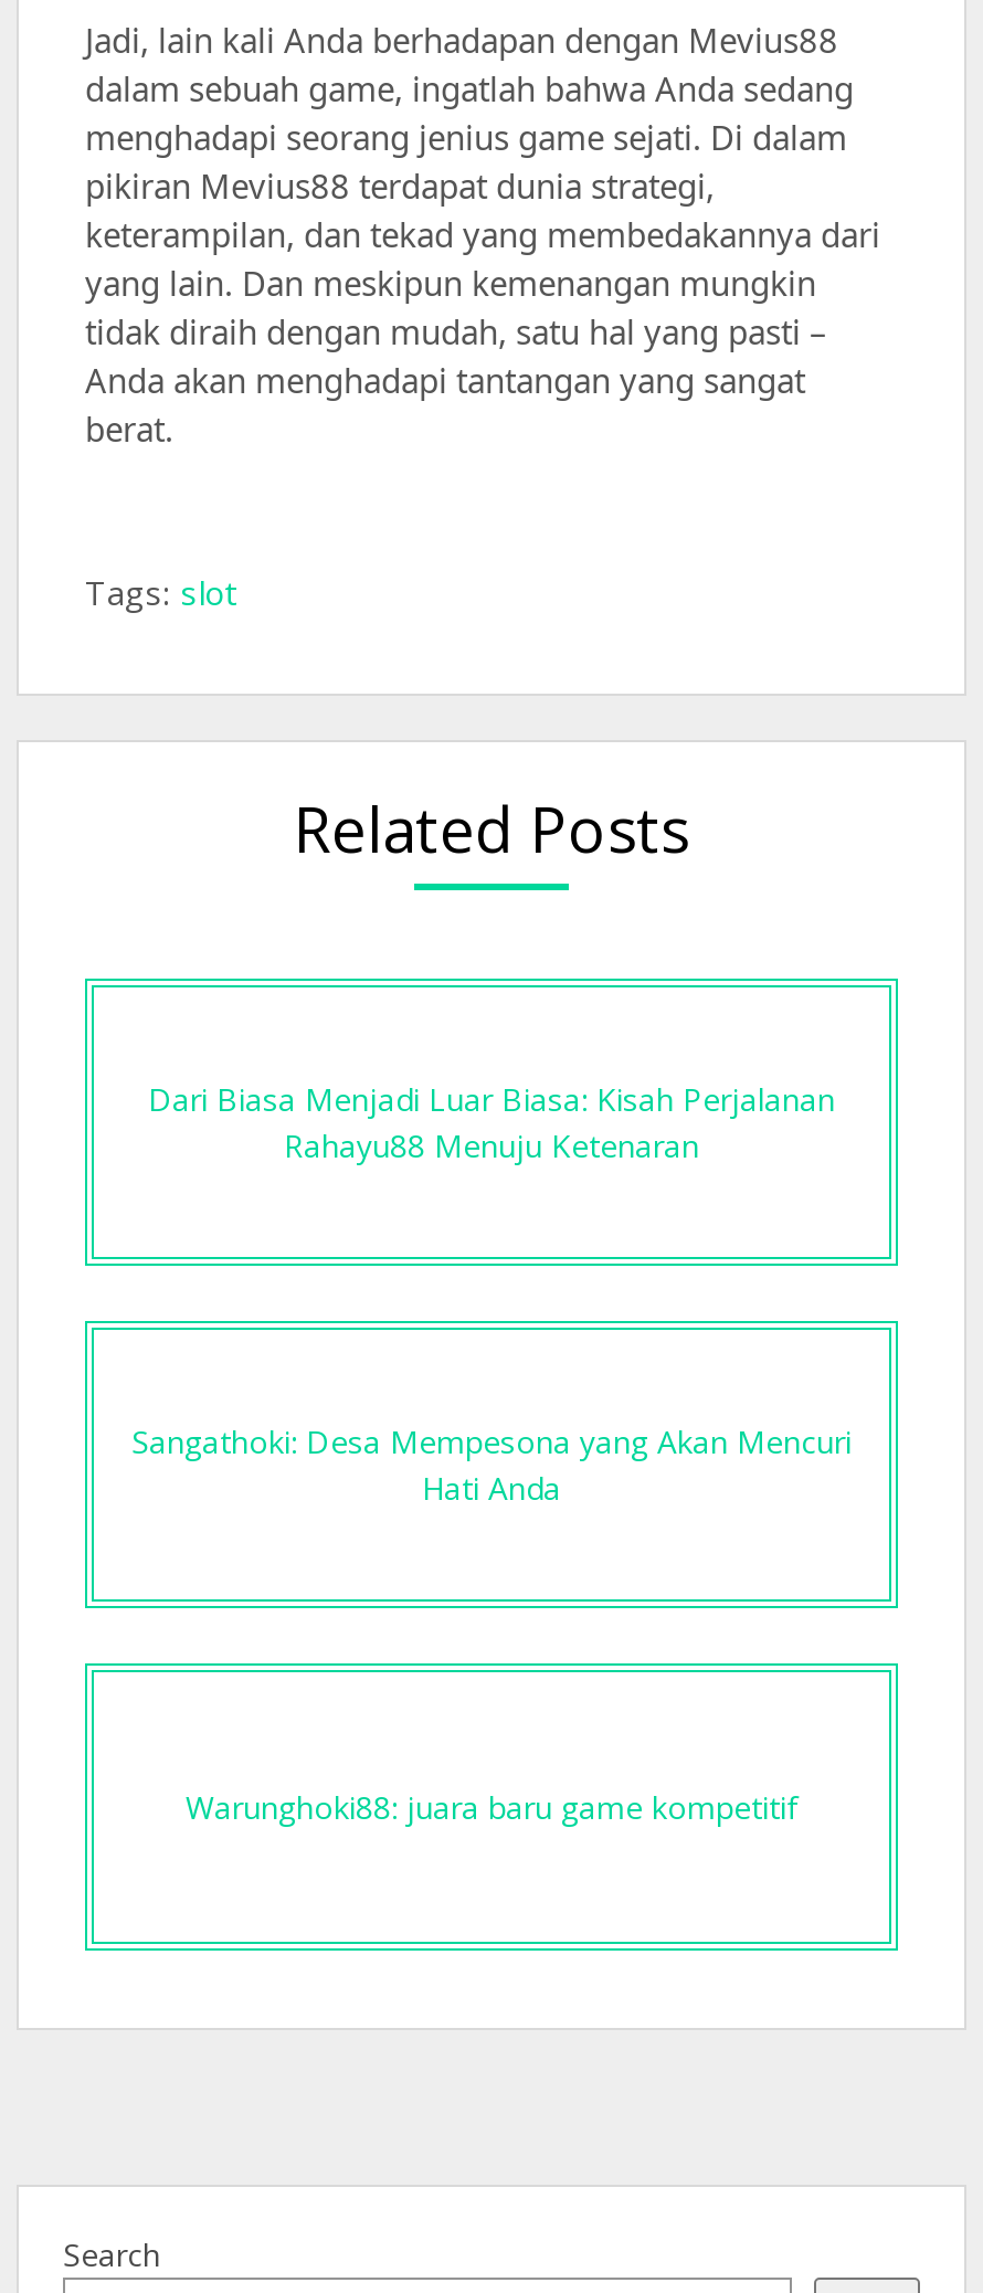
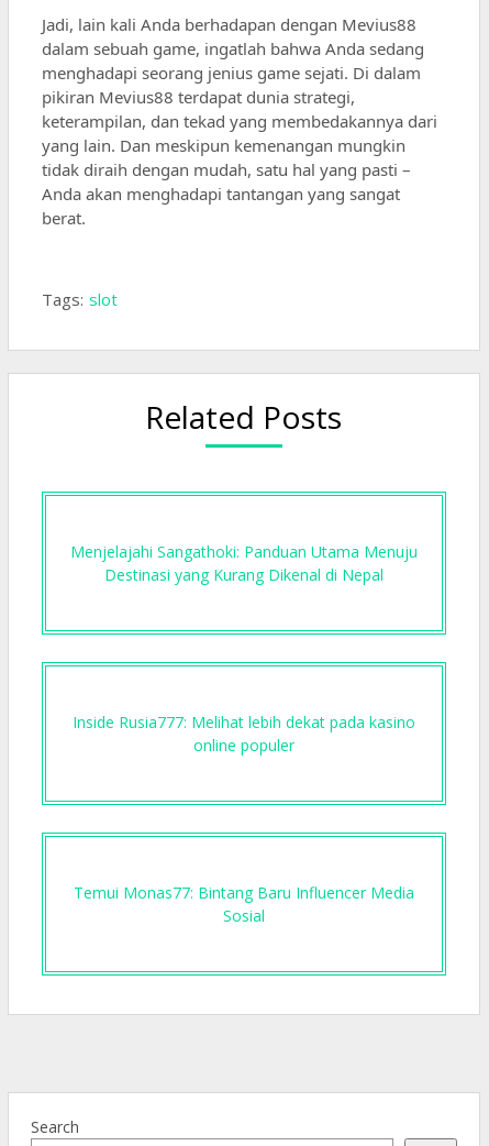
[148,1078,835,1166] Dari Biasa Menjadi Luar Biasa: Kisah Perjalanan | Rahayu88 Menuju Ketenaran -> [70,541,418,585] Menjelajahi Sangathoki: Panduan Utama Menuju | Destinasi yang Kurang Dikenal di Nepal
[131,1420,852,1509] Sangathoki: Desa Mempesona yang Akan Mencuri | Hati Anda -> [73,712,415,756] Inside Rusia777: Melihat lebih dekat pada kasino | online populer
[186,1786,797,1828] Warunghoki88: juara baru game kompetitif -> [74,882,414,926] Temui Monas77: Bintang Baru Influencer Media | Sosial

